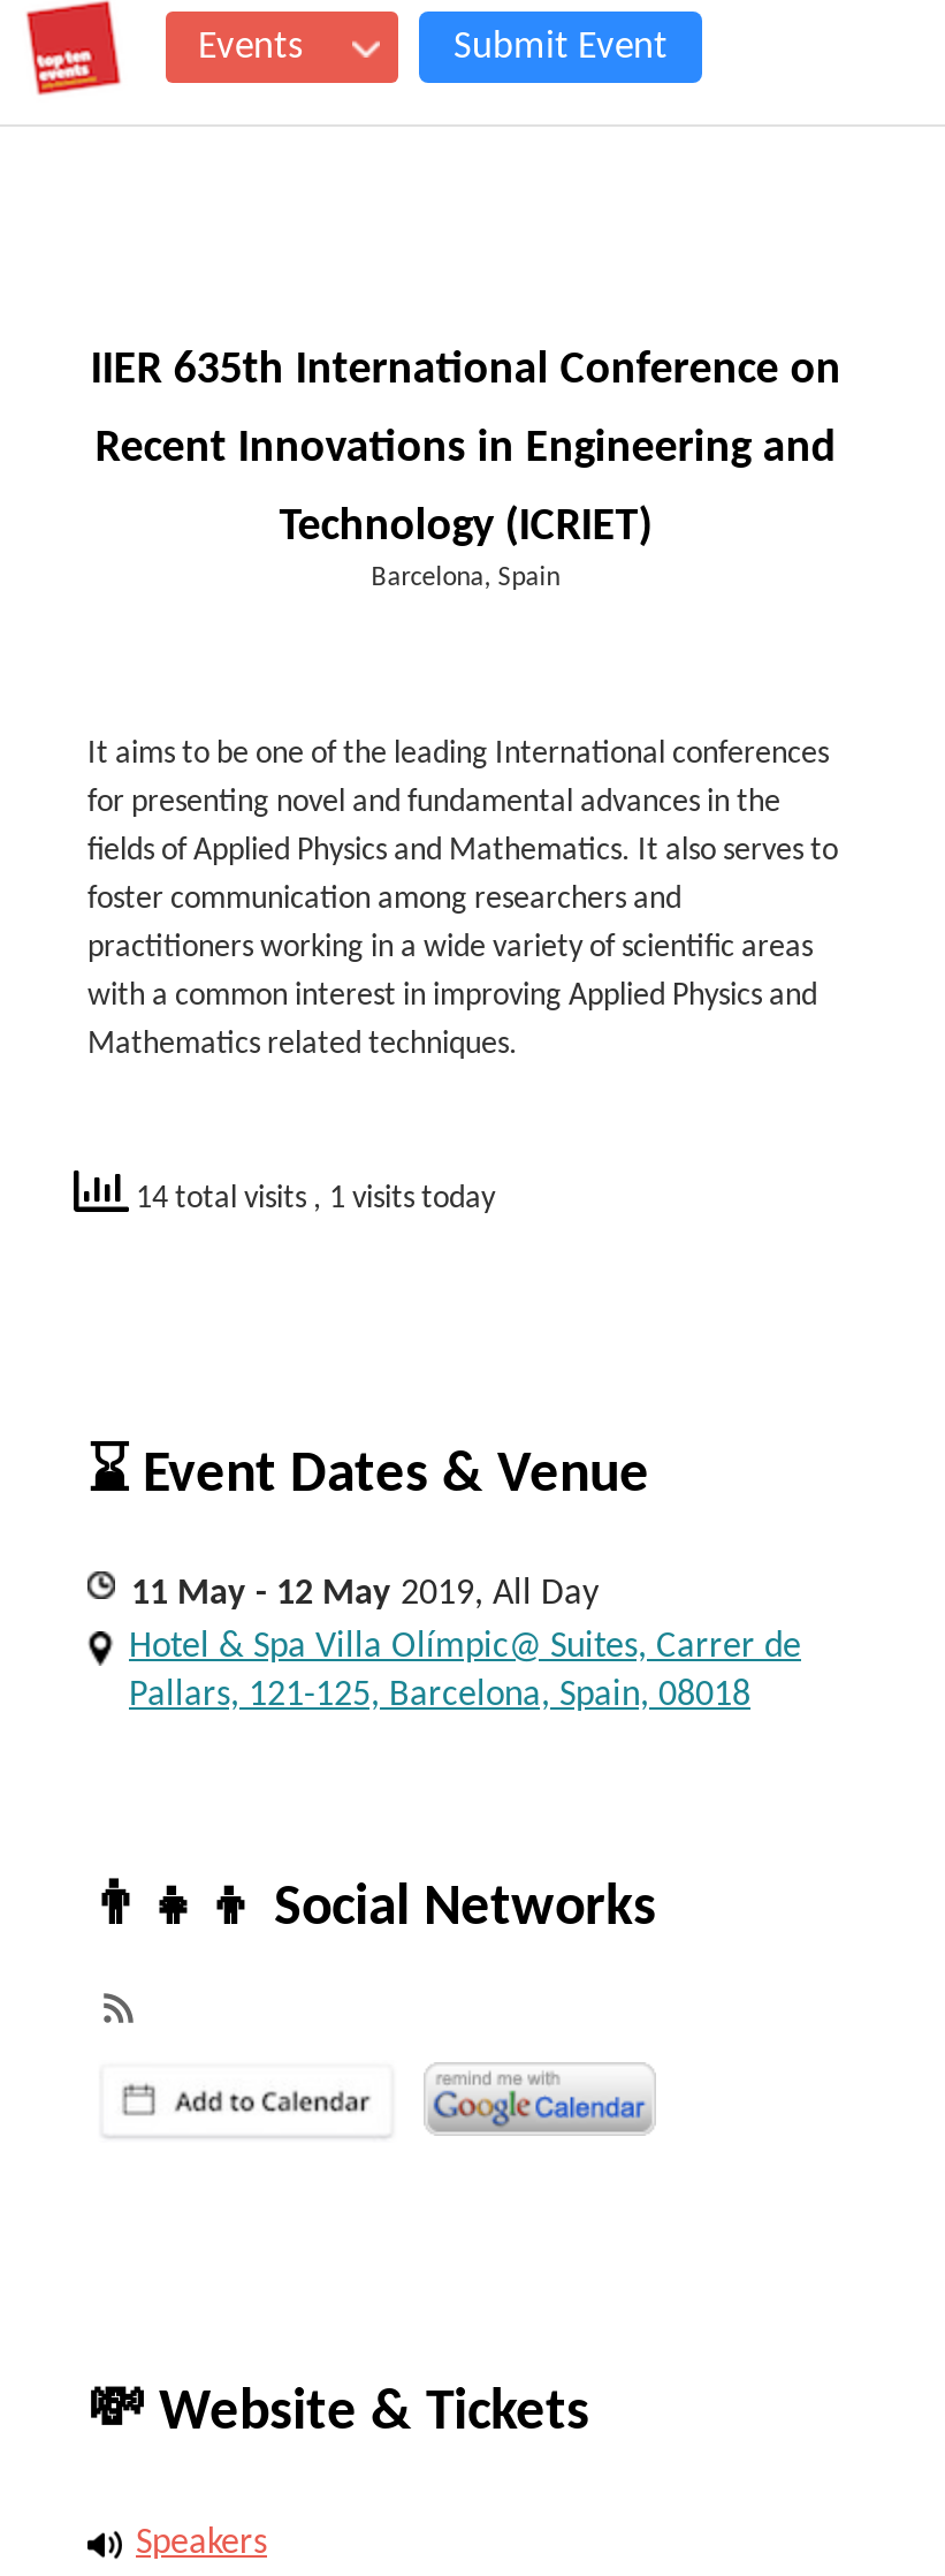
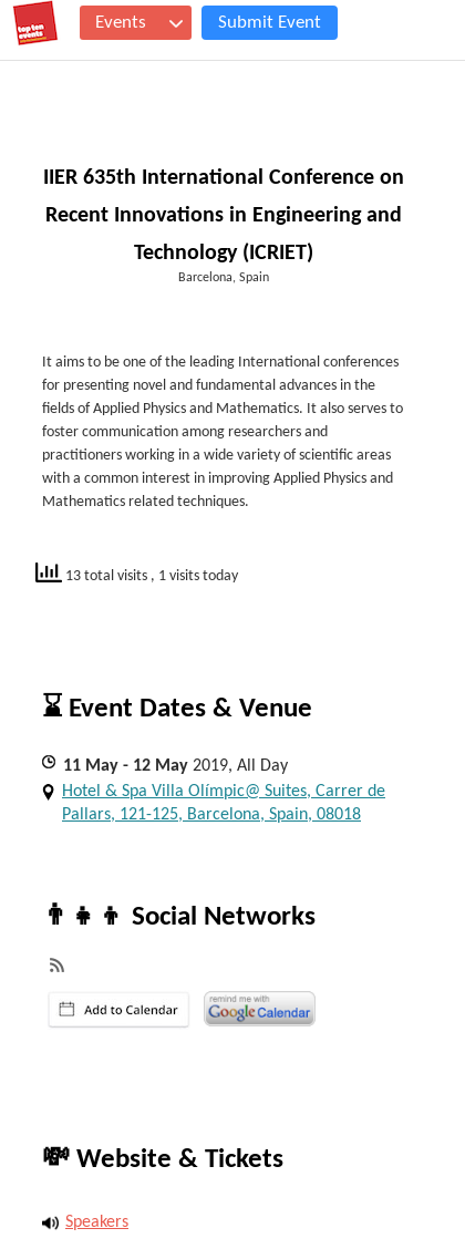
[129,1182,495,1216] 14 total visits, 1 visits today -> [62,568,238,584] 13 total visits, 1 visits today

